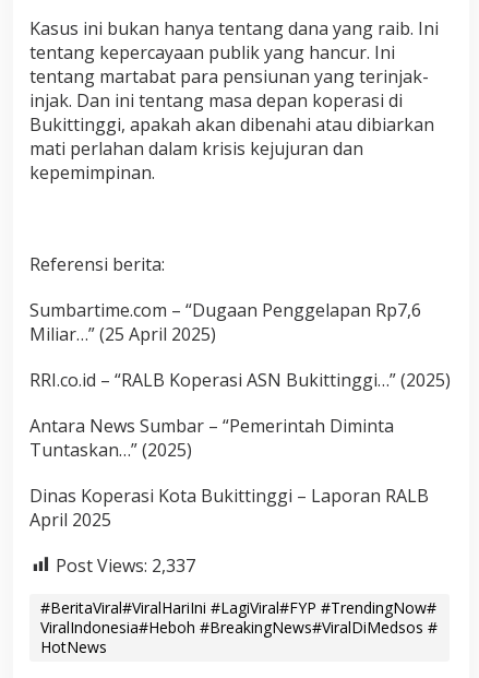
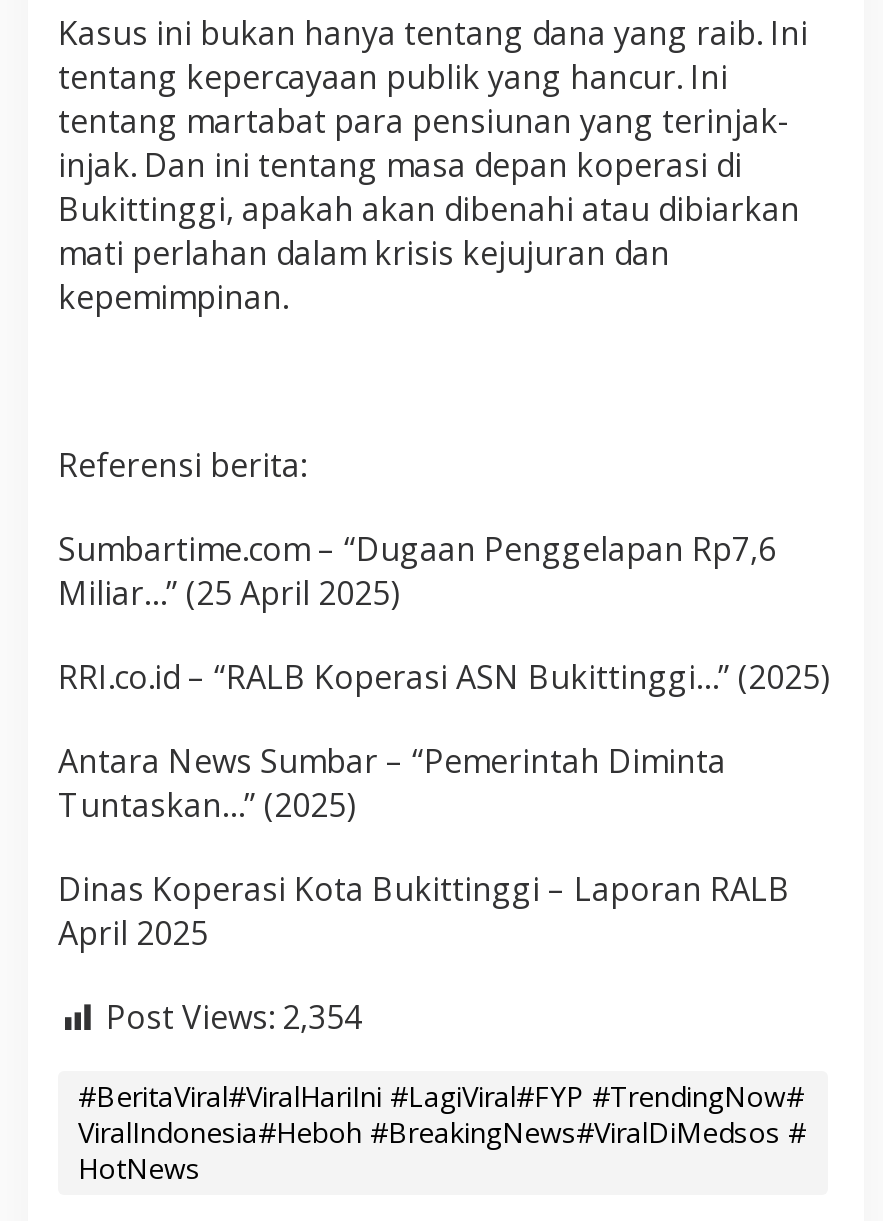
[56,553,195,577] Post Views: 2,337 -> [106,995,362,1039] Post Views: 2,354

